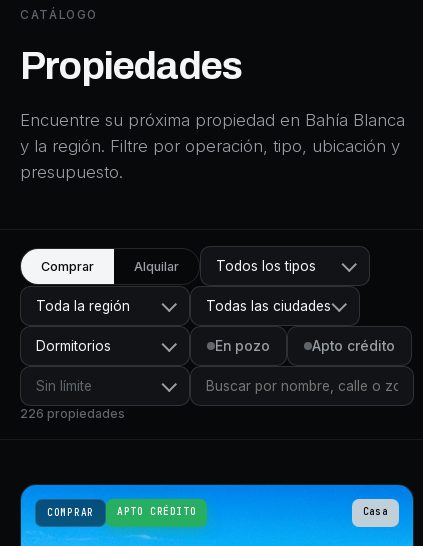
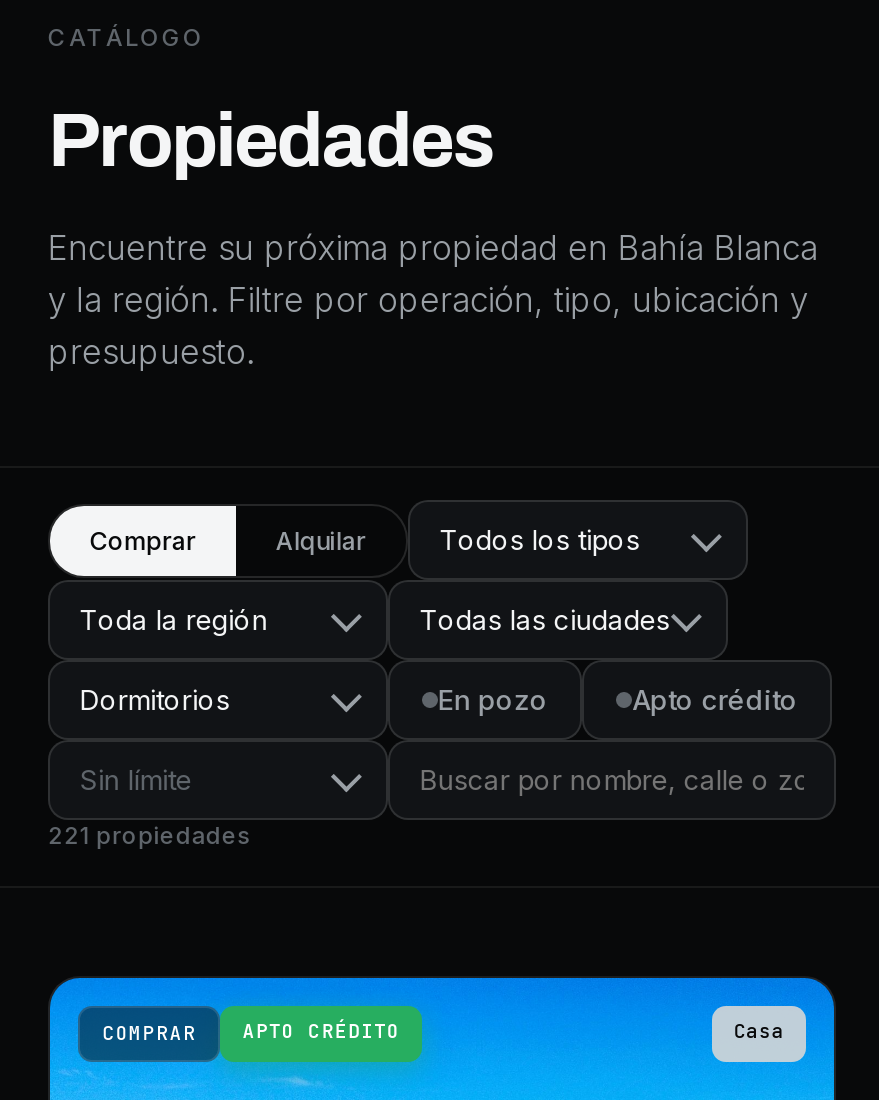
[20,407,125,421] 226 propiedades -> [48,822,252,850] 221 propiedades

